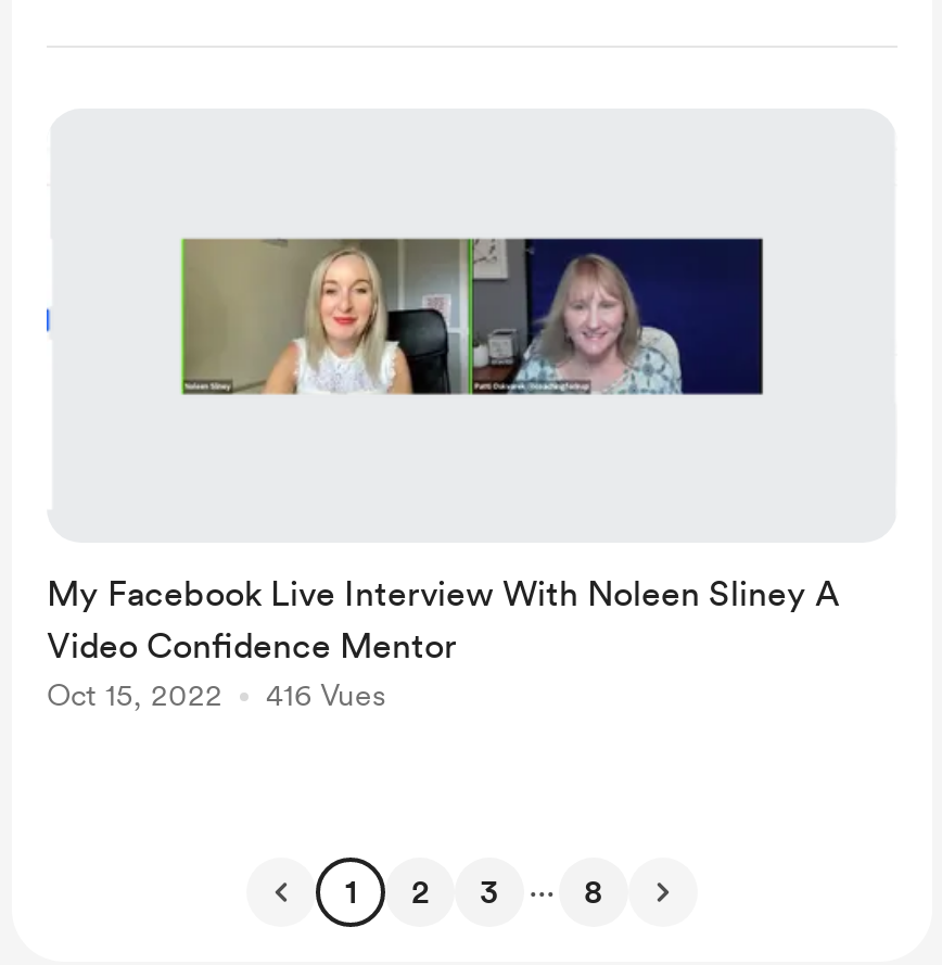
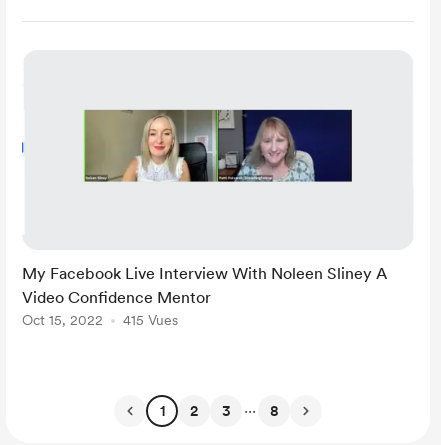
[47,677,385,712] Oct 15, 2022 416 Vues -> [22,312,178,328] Oct 15, 2022 415 Vues

